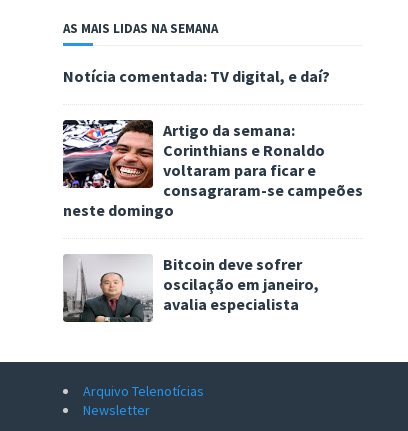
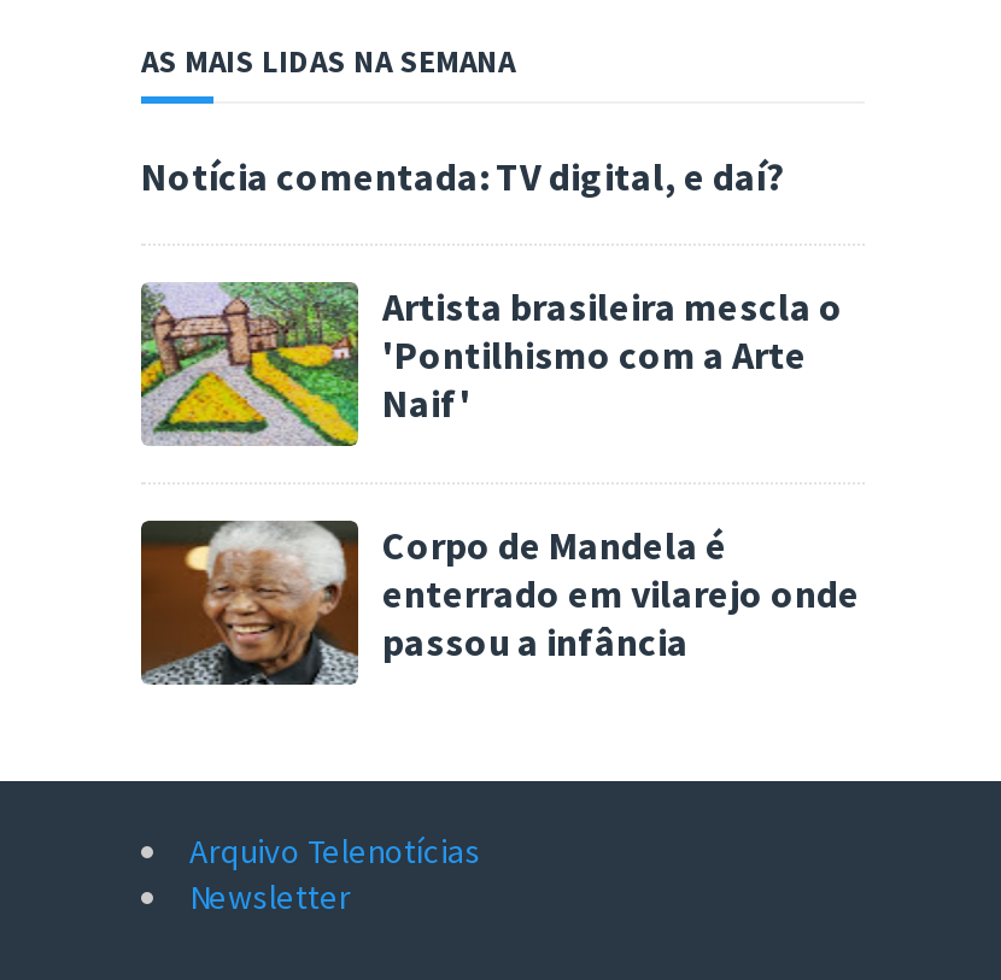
[62,119,363,220] [image] | Artigo da semana: | Corinthians e Ronaldo | voltaram para ficar e | consagraram-se campeões | neste domingo -> [139,280,843,426] [image] | Artista brasileira mescla o | 'Pontilhismo com a Arte | Naif'
[62,254,319,323] [image] | Bitcoin deve sofrer | oscilação em janeiro, | avalia especialista -> [139,520,860,687] [image] | Corpo de Mandela é | enterrado em vilarejo onde | passou a infância

